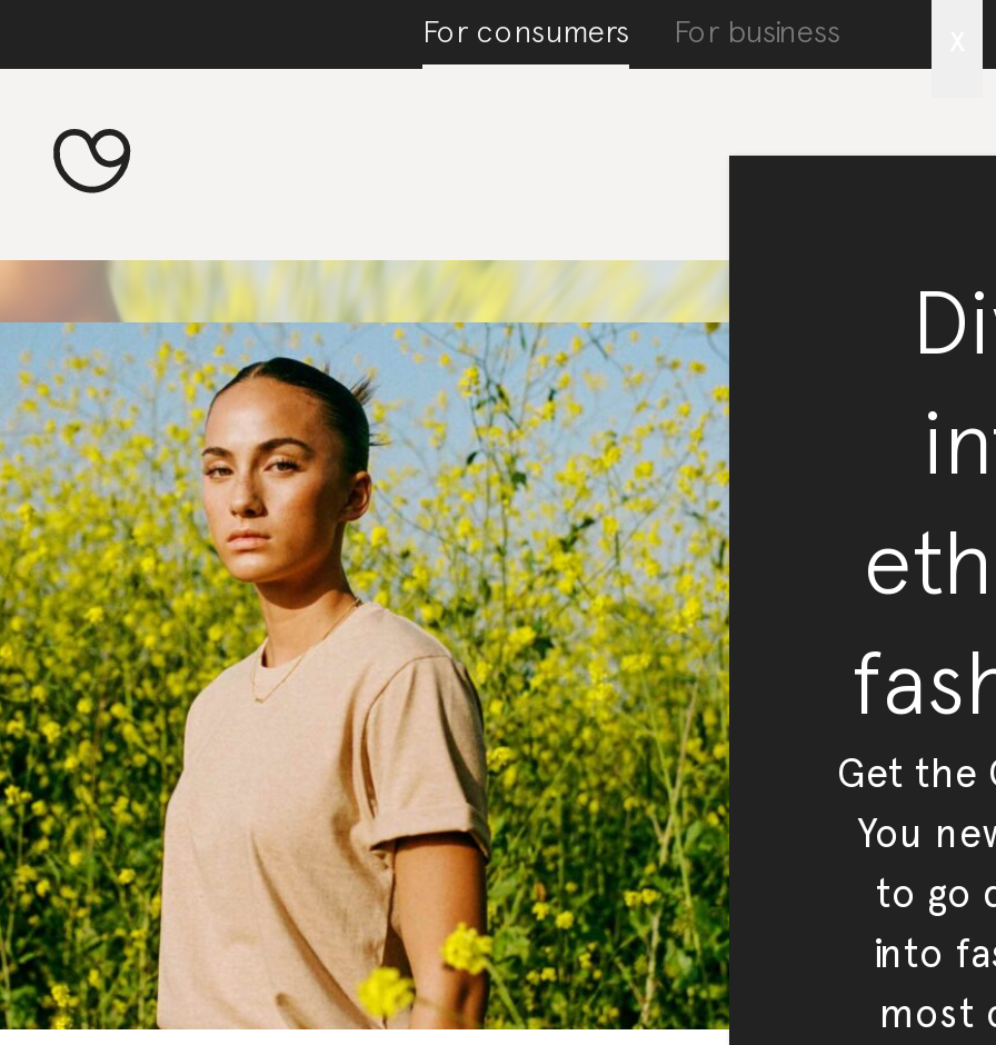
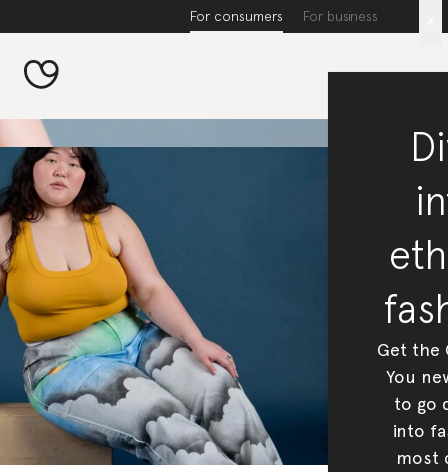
[7,260,731,1032] [image] -> [3,119,328,466] [image]

